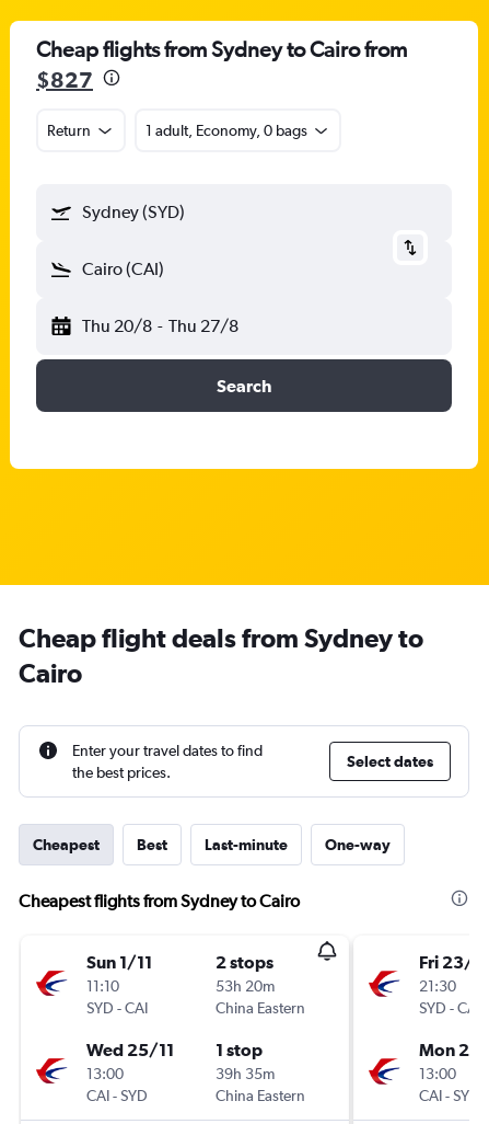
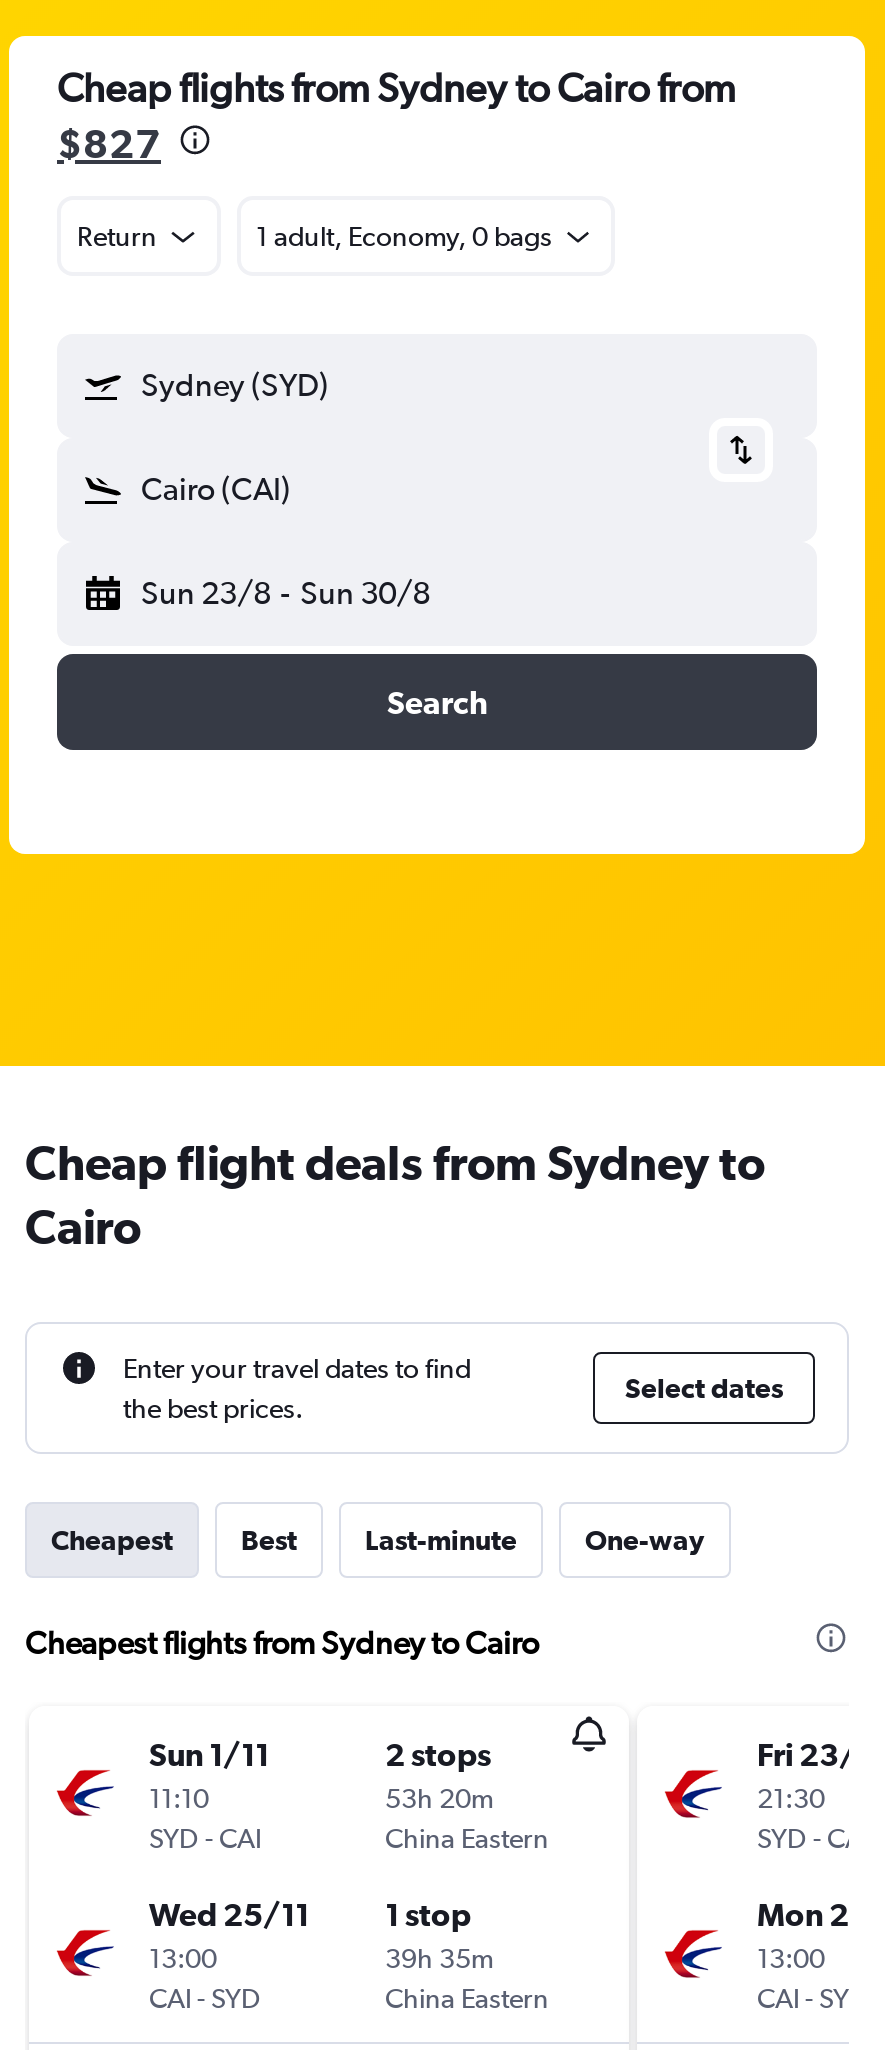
[82,316,238,336] Thu 20/8 - Thu 27/8 -> [141,574,430,612] Sun 23/8 - Sun 30/8

